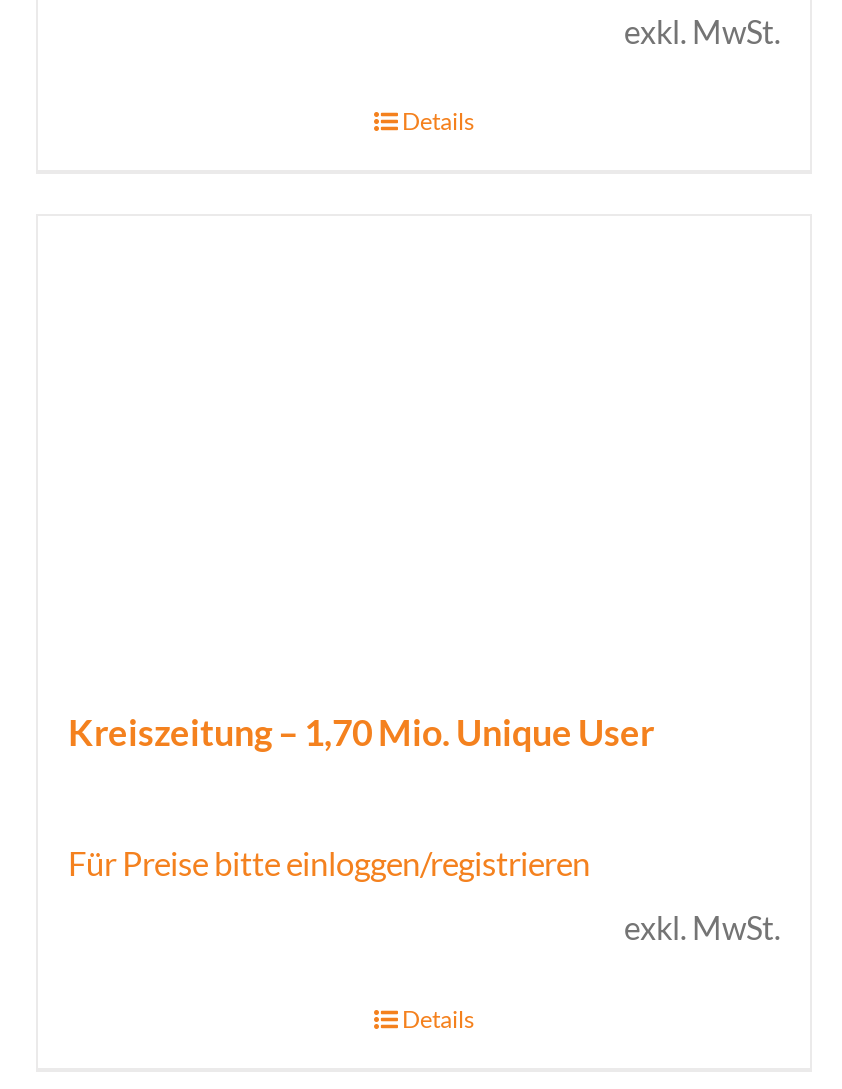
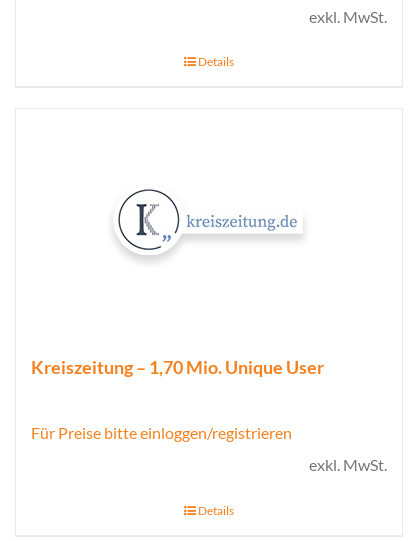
none -> [110,188,306,264] [image]

